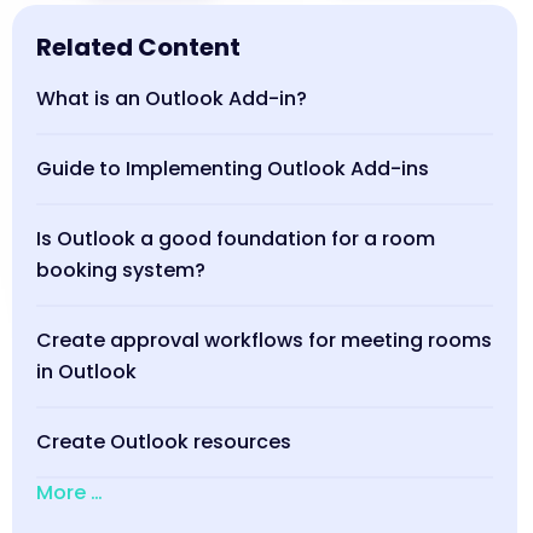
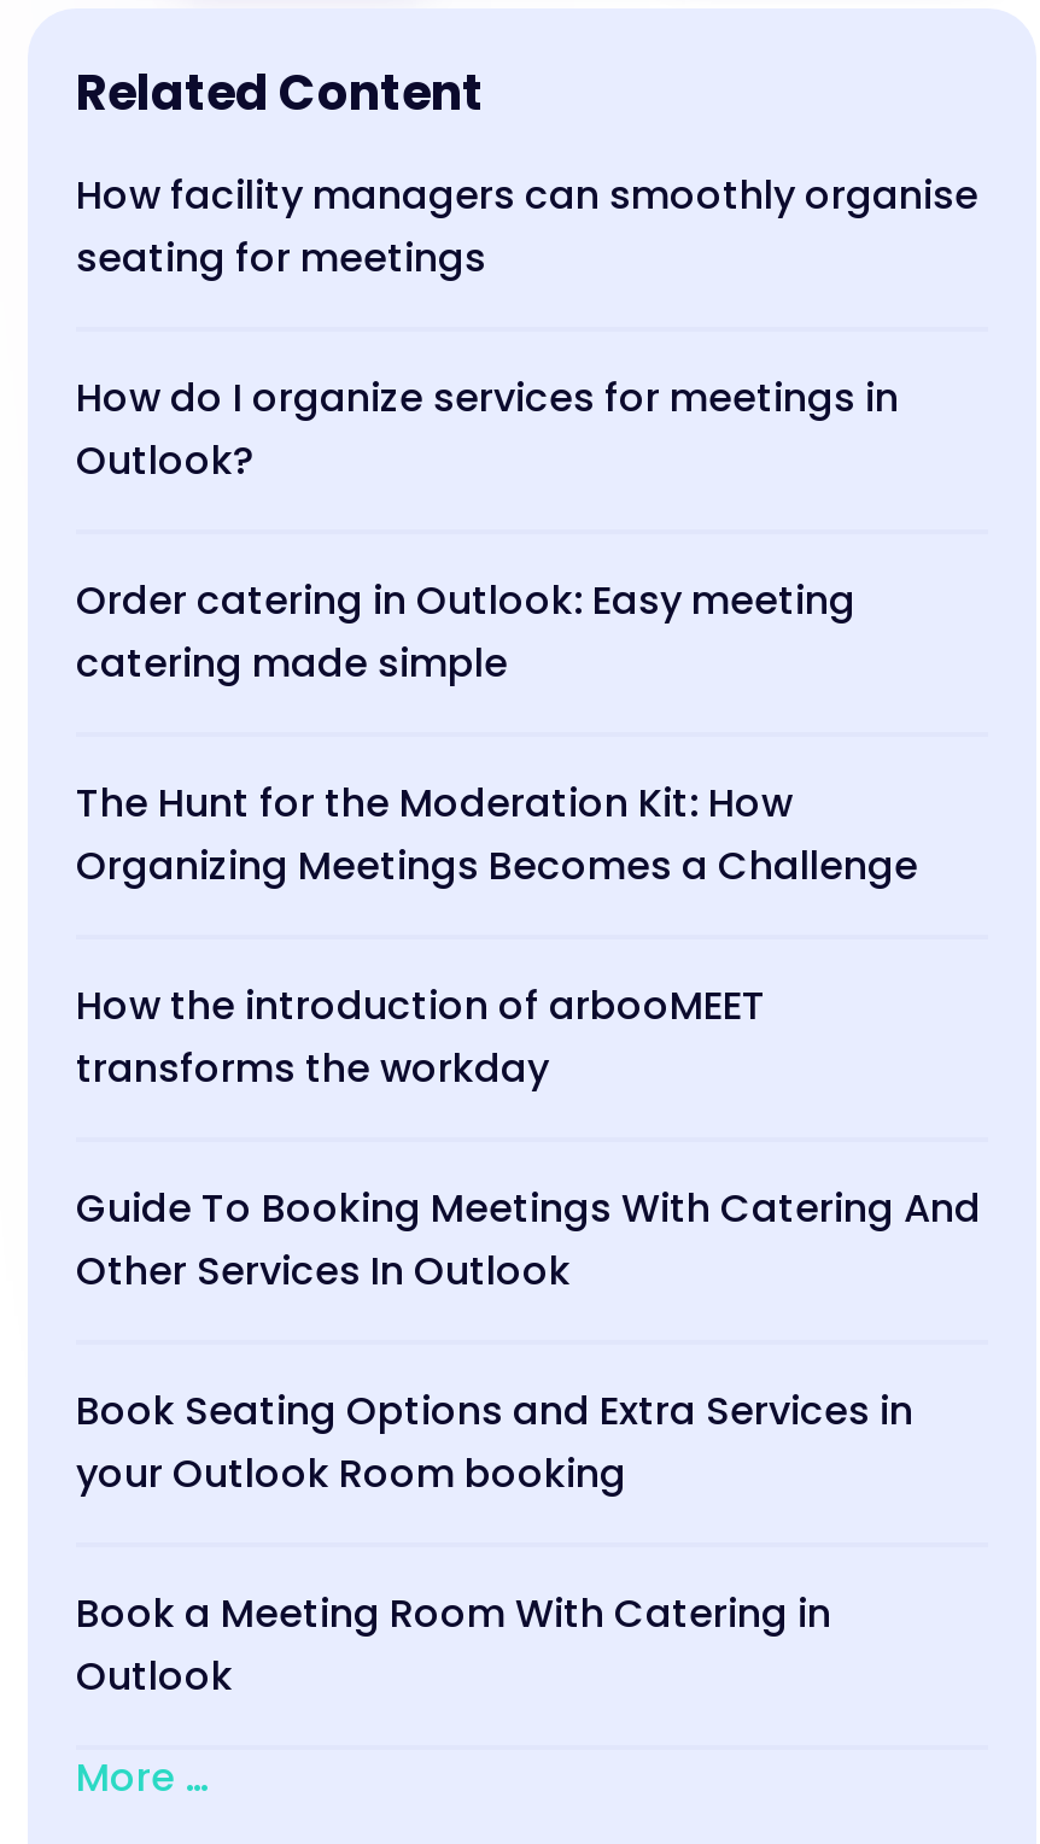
[36,85,492,456] What is an Outlook Add-in? | Guide to Implementing Outlook Add-ins | Is Outlook a good foundation for a room | booking system? | Create approval workflows for meeting rooms | in Outlook | Create Outlook resources -> [76,168,981,1705] How facility managers can smoothly organise | seating for meetings | How do I organize services for meetings in | Outlook? | Order catering in Outlook: Easy meeting | catering made simple | The Hunt for the Moderation Kit: How | Organizing Meetings Becomes a Challenge | How the introduction of arbooMEET | transforms the workday | Guide To Booking Meetings With Catering And | Other Services In Outlook | Book Seating Options and Extra Services in | your Outlook Room booking | Book a Meeting Room With Catering in | Outlook

